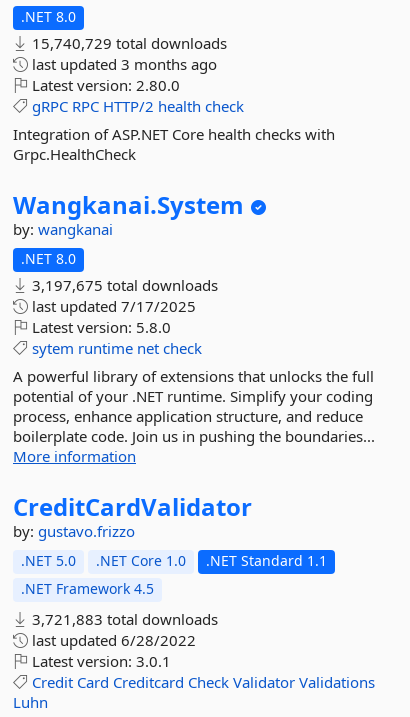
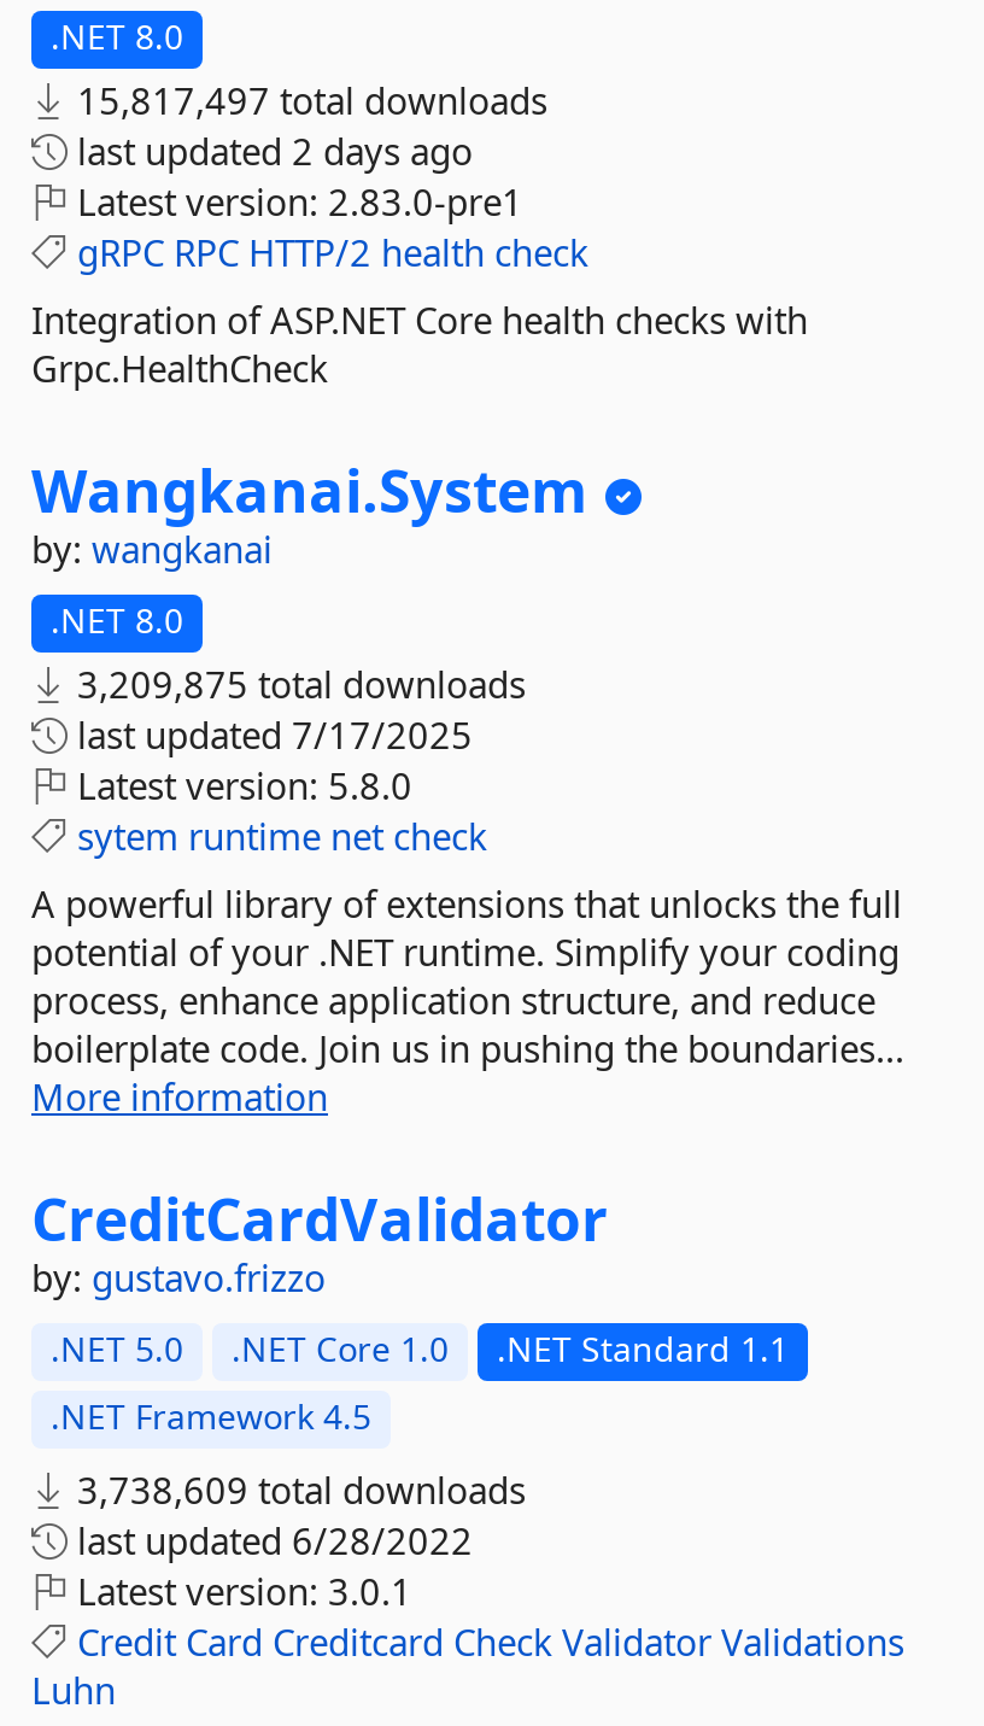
[28,33,227,53] 15,740,729 total downloads -> [68,76,547,124] 15,817,497 total downloads
[28,54,217,74] last updated 3 months ago -> [68,127,473,175] last updated 2 days ago
[28,75,180,95] Latest version: 2.80.0 -> [68,177,523,226] Latest version: 2.83.0-pre1
[28,275,218,295] 3,197,675 total downloads -> [68,660,526,708] 3,209,875 total downloads
[28,609,218,629] 3,721,883 total downloads -> [68,1465,526,1514] 3,738,609 total downloads

